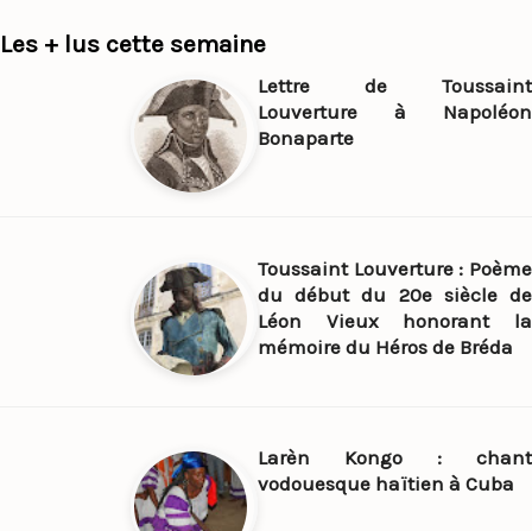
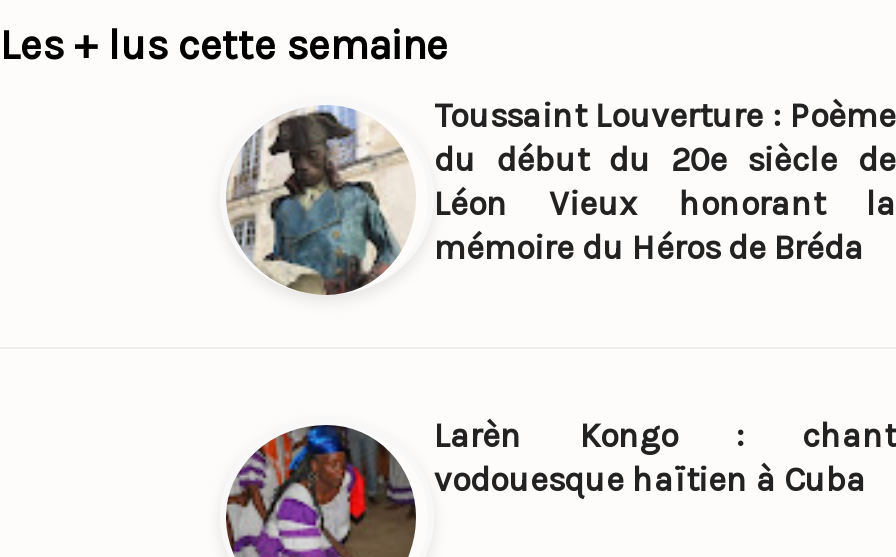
[139,74,532,191] [image] | Lettre de Toussaint | Louverture à Napoléon | Bonaparte -> none

